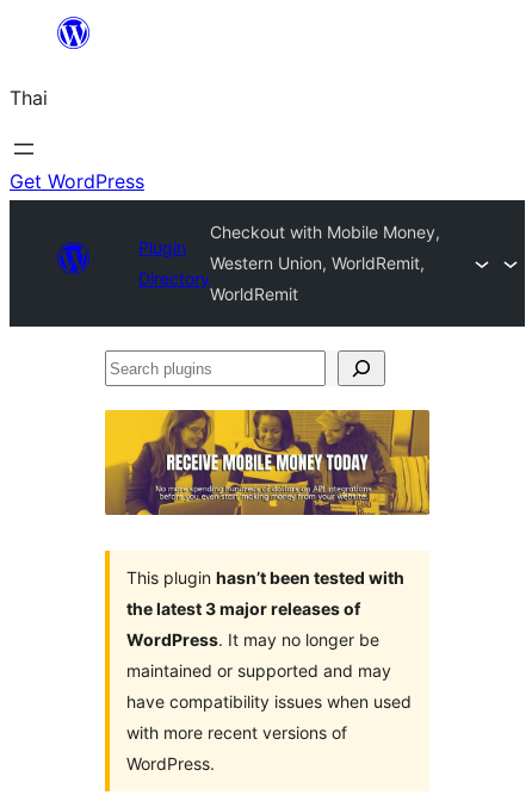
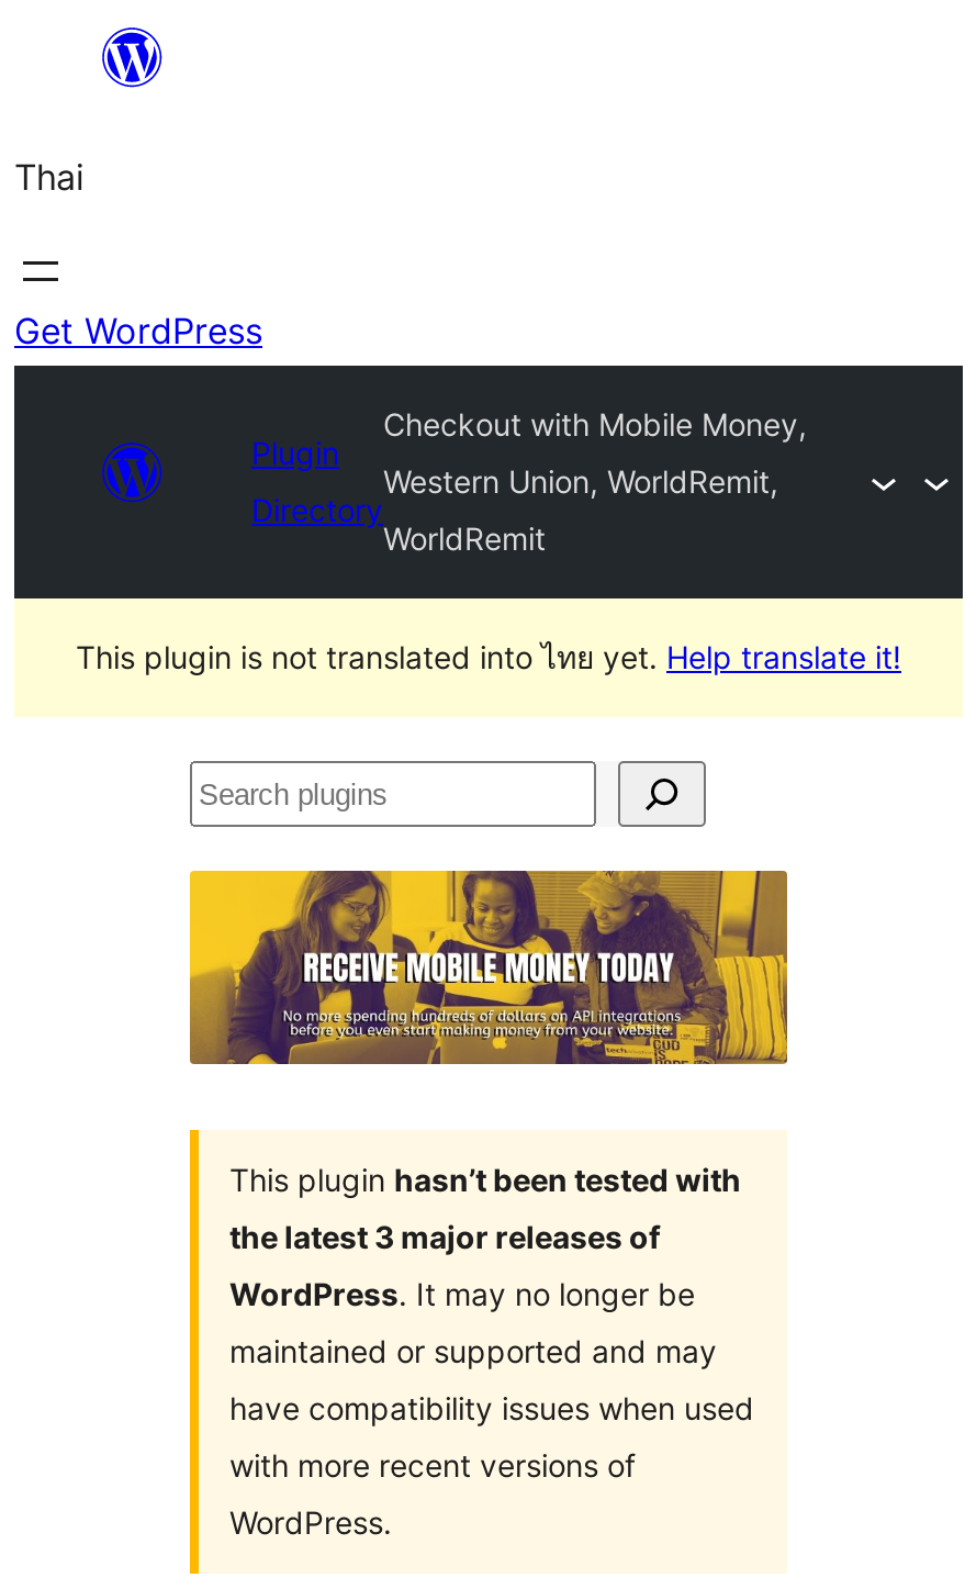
none -> [76,638,901,675] This plugin is not translated into ไทย yet. Help translate it!

